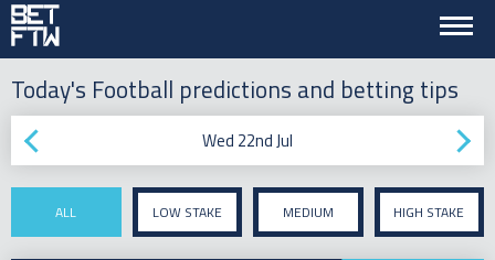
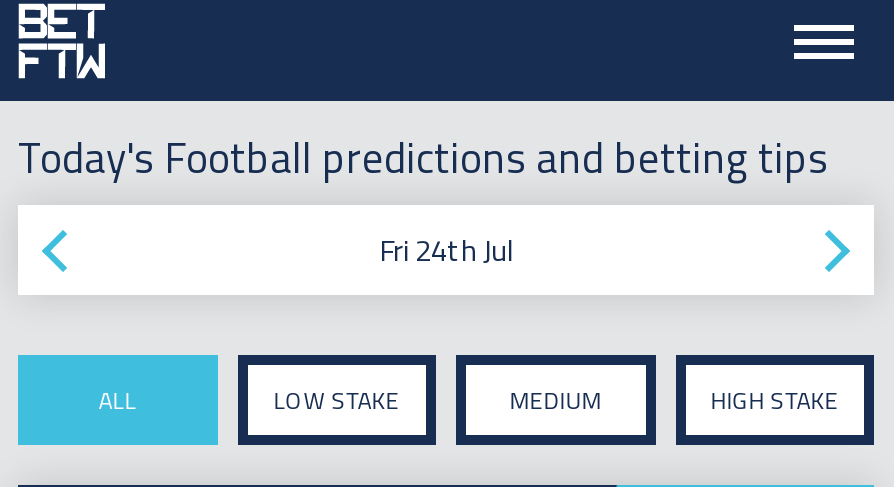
[202,128,293,153] Wed 22nd Jul -> [379,227,513,273] Fri 24th Jul

